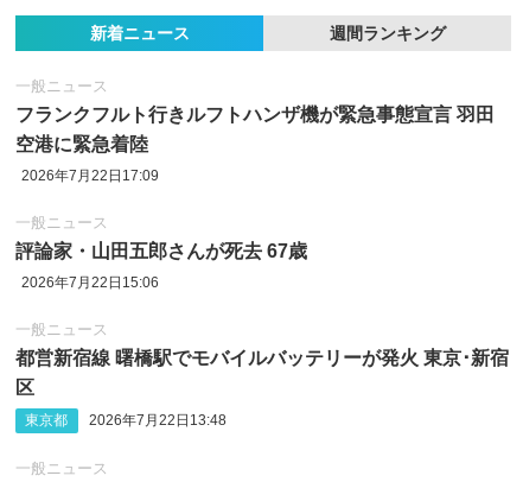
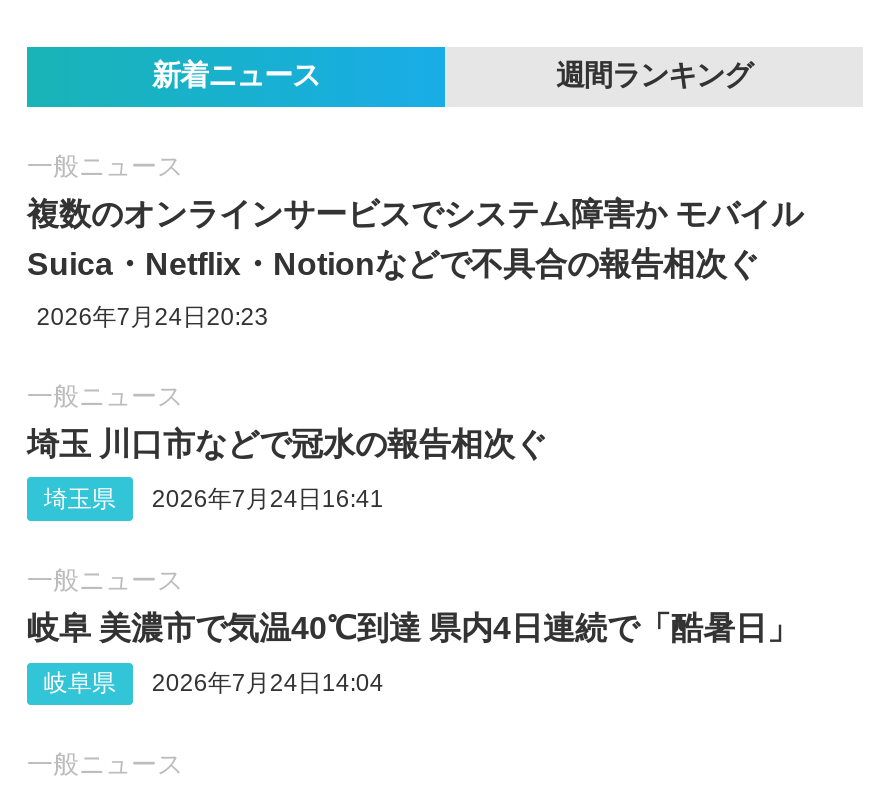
[15,105,495,125] フランクフルト行きルフトハンザ機が緊急事態宣言 羽田 -> [27,197,803,231] 複数のオンラインサービスでシステム障害か モバイル
[15,135,148,155] 空港に緊急着陸 -> [27,247,759,281] Suica・Netflix・Notionなどで不具合の報告相次ぐ
[21,168,159,184] 2026年7月22日17:09 -> [37,302,269,330] 2026年7月24日20:23
[15,241,307,261] 評論家・山田五郎さんが死去 67歳 -> [27,426,547,460] 埼玉 川口市などで冠水の報告相次ぐ
[21,274,159,291] 2026年7月22日15:06 -> [44,484,384,512] 埼玉県 | 2026年7月24日16:41
[15,348,509,429] 都営新宿線 曙橋駅でモバイルバッテリーが発火 東京･新宿 | 区 | 東京都 | 2026年7月22日13:48 -> [27,611,799,697] 岐阜 美濃市で気温40℃到達 県内4日連続で「酷暑日」 | 岐阜県 | 2026年7月24日14:04

